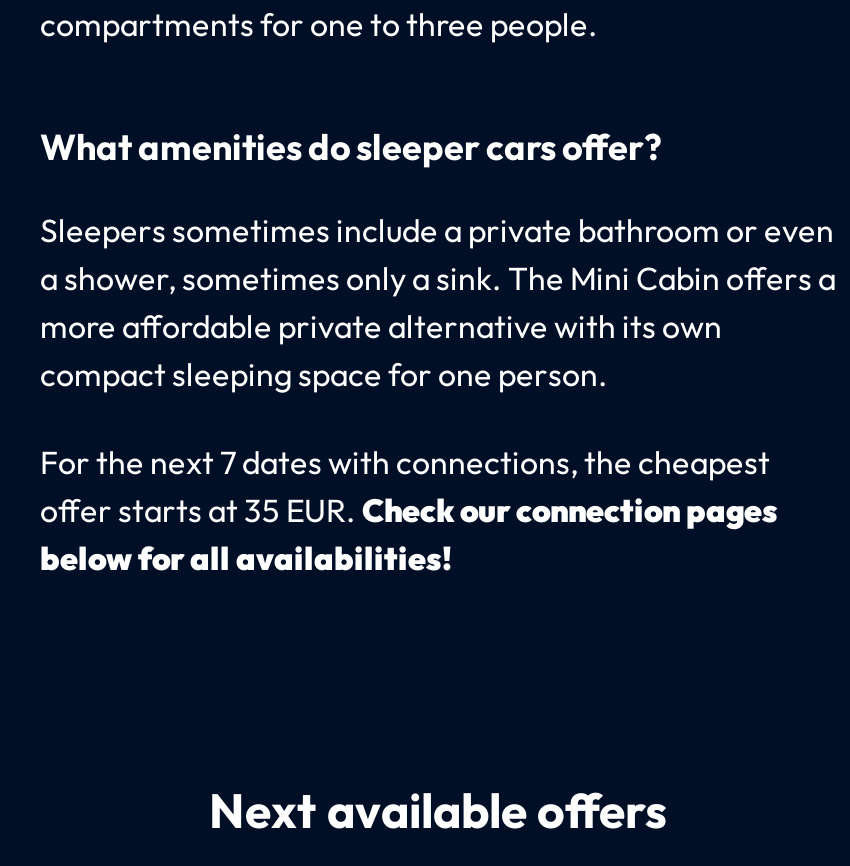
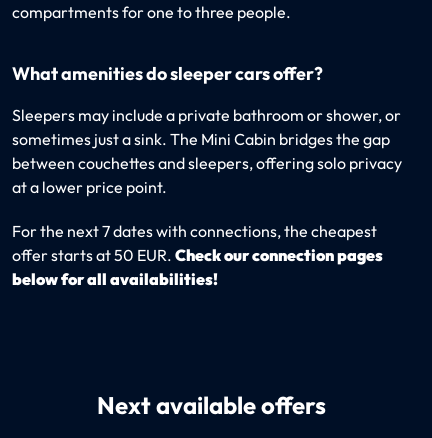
[40,210,836,394] Sleepers sometimes include a private bathroom or even | a shower, sometimes only a sink. The Mini Cabin offers a | more affordable private alternative with its own | compact sleeping space for one person. -> [12,105,402,197] Sleepers may include a private bathroom or shower, or | sometimes just a sink. The Mini Cabin bridges the gap | between couchettes and sleepers, offering solo privacy | at a lower price point.
[40,490,778,530] offer starts at 35 EUR. Check our connection pages -> [12,245,383,265] offer starts at 50 EUR. Check our connection pages

